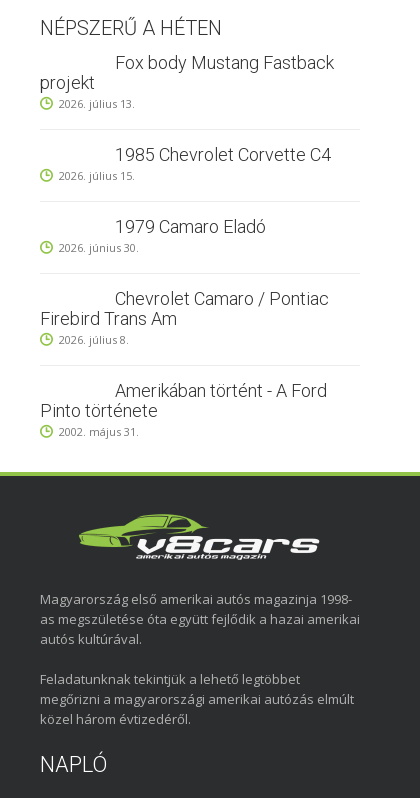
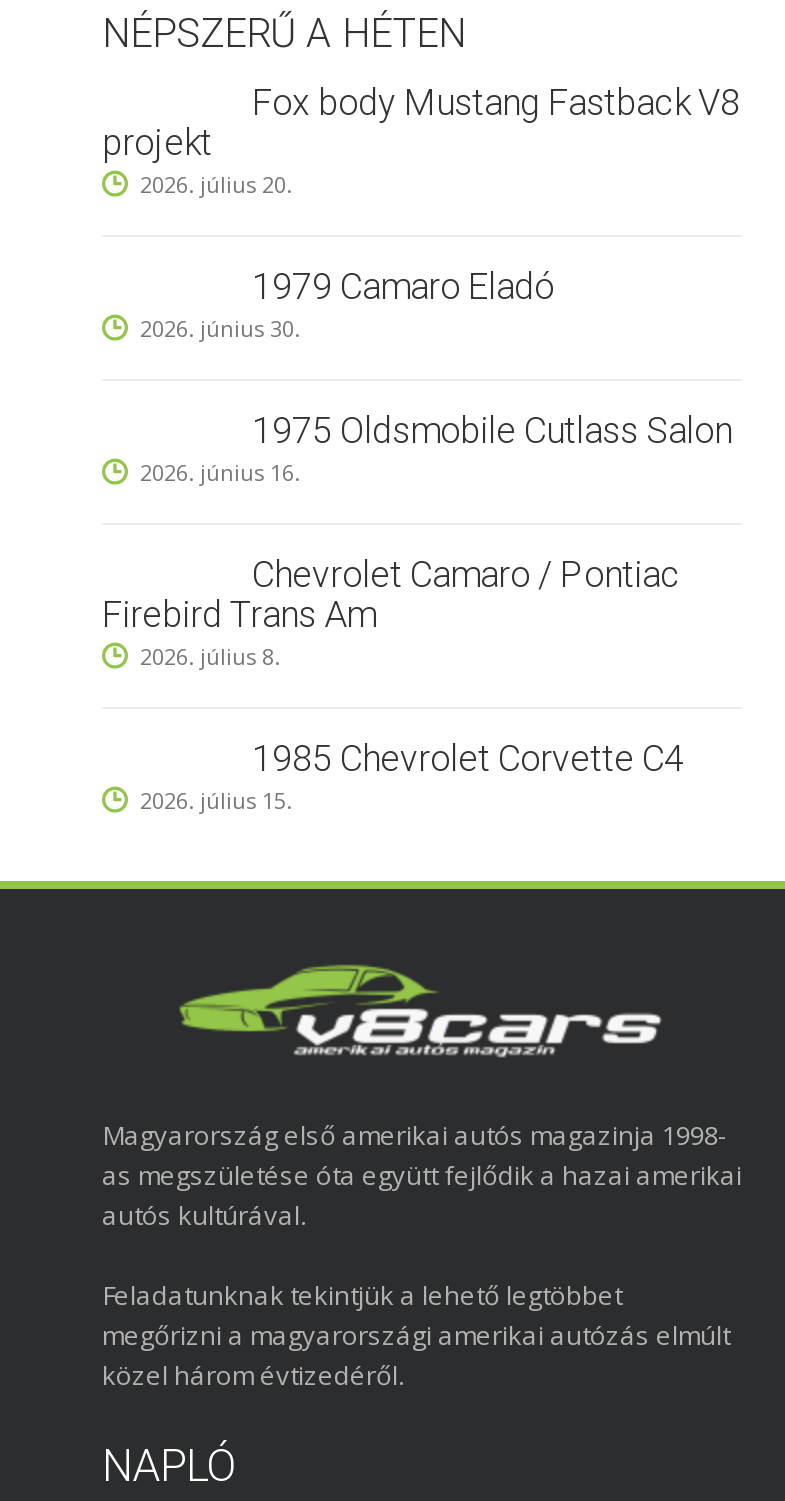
[115,51,334,72] Fox body Mustang Fastback -> [252,80,740,122] Fox body Mustang Fastback V8
[59,95,135,110] 2026. július 13. -> [140,168,292,198] 2026. július 20.
moved [59,143,331,182] -> [140,736,684,814]: 1985 Chevrolet Corvette C4 | 2026. július 15.
moved [59,215,266,254] -> [140,264,554,342]: 1979 Camaro Eladó | 2026. június 30.
none -> [140,408,732,486] 1975 Oldsmobile Cutlass Salon | 2026. június 16.
[40,379,327,438] Amerikában történt - A Ford | Pinto története | 2002. május 31. -> none

